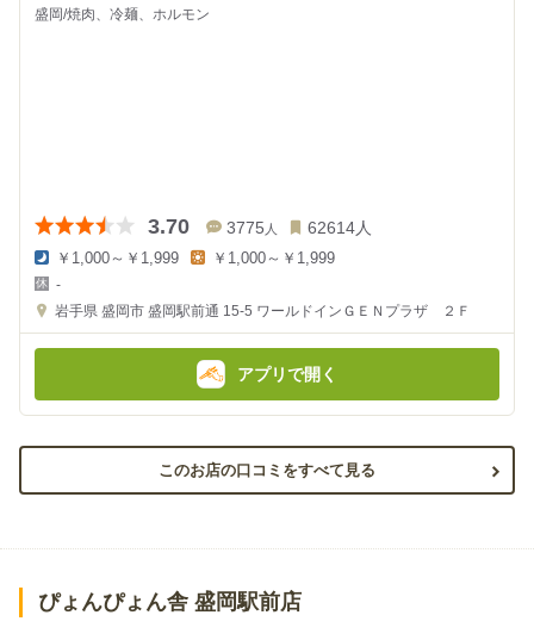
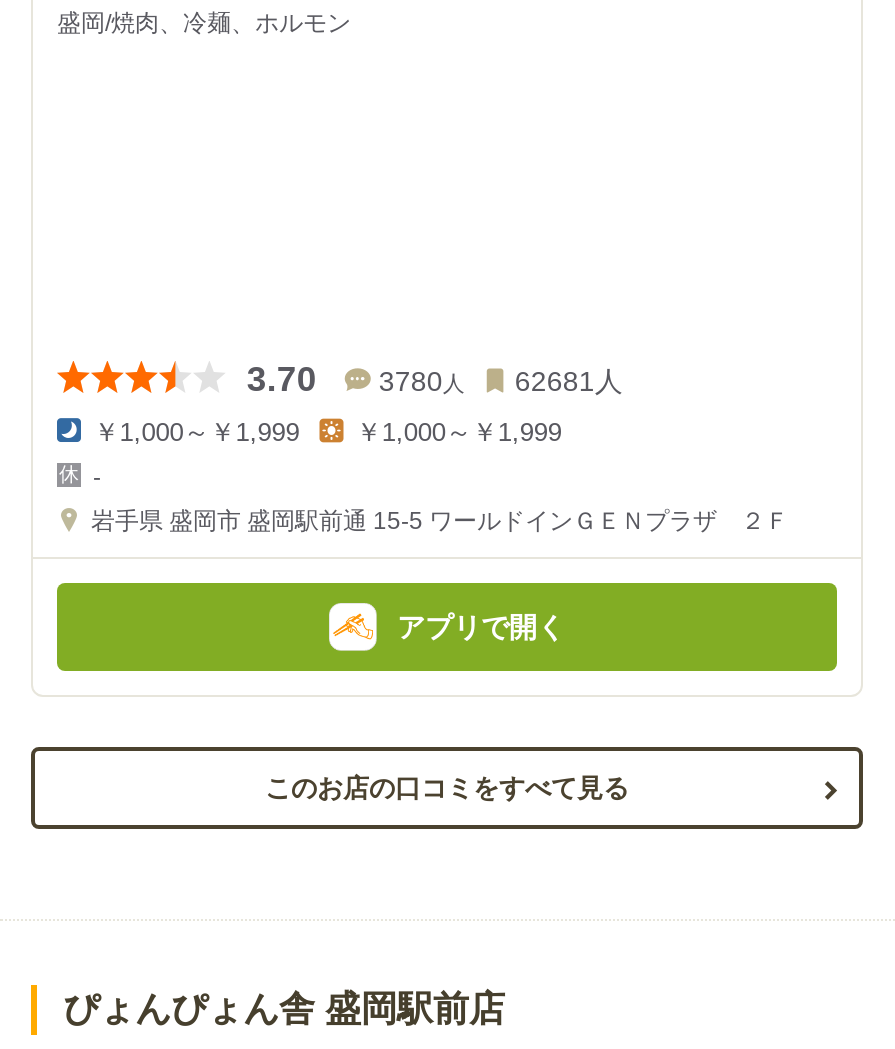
[226,218,277,237] 3775人 -> [379,365,465,397] 3780人
[307,218,372,237] 62614人 -> [515,365,623,397] 62681人

